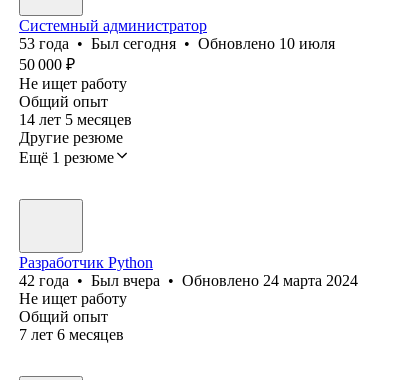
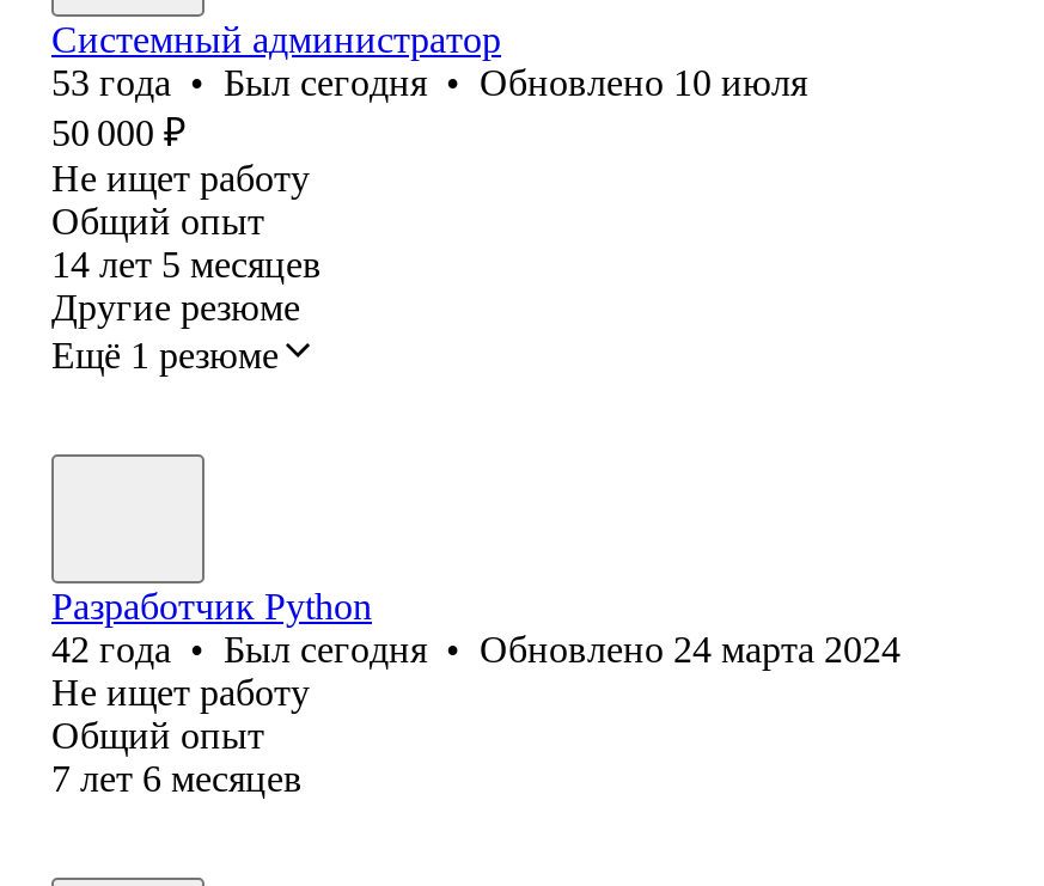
[19,272,358,289] 42 года • Был вчера • Обновлено 24 марта 2024 -> [51,629,900,669] 42 года • Был сегодня • Обновлено 24 марта 2024

